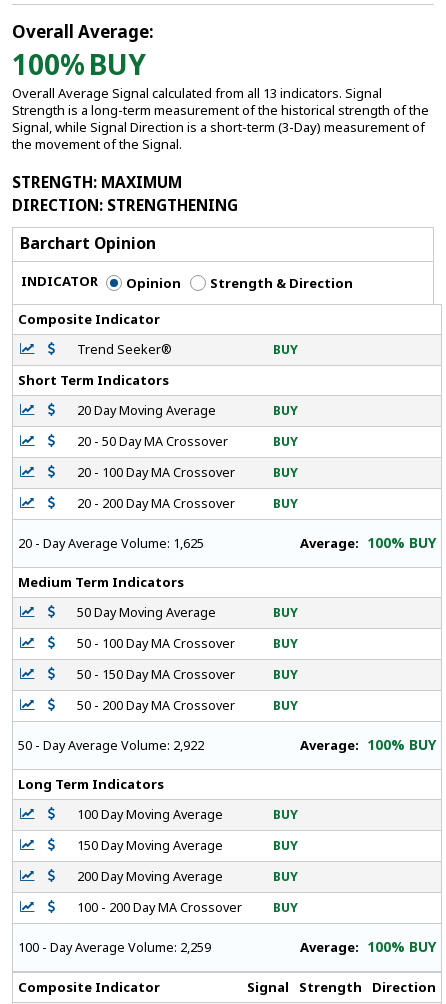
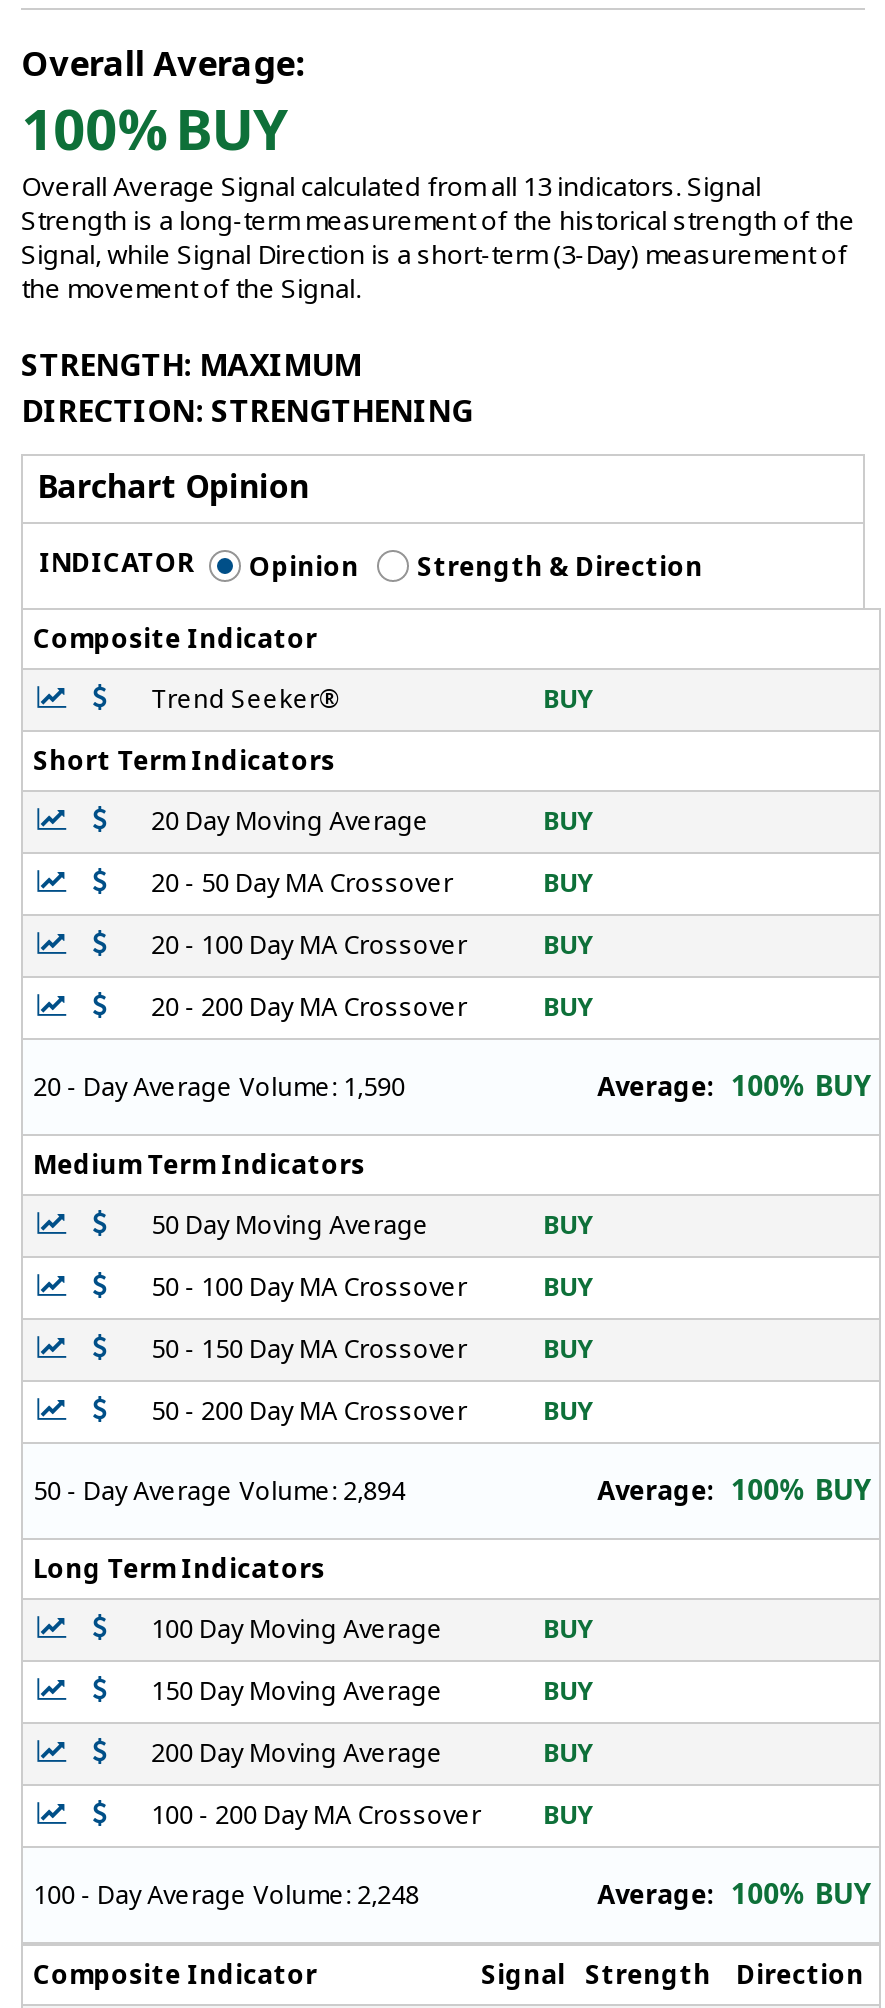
[18,535,204,552] 20 - Day Average Volume: 1,625 -> [33,1071,405,1105] 20 - Day Average Volume: 1,590
[18,737,204,754] 50 - Day Average Volume: 2,922 -> [33,1475,405,1509] 50 - Day Average Volume: 2,894
[18,939,211,956] 100 - Day Average Volume: 2,259 -> [33,1879,419,1913] 100 - Day Average Volume: 2,248

